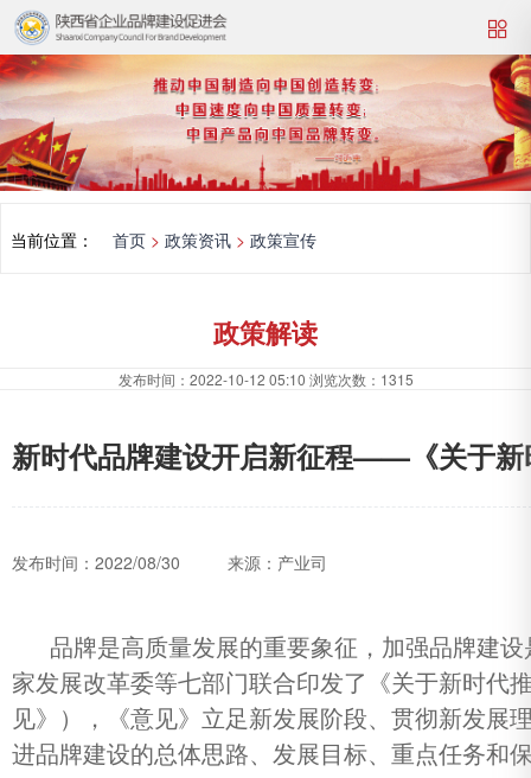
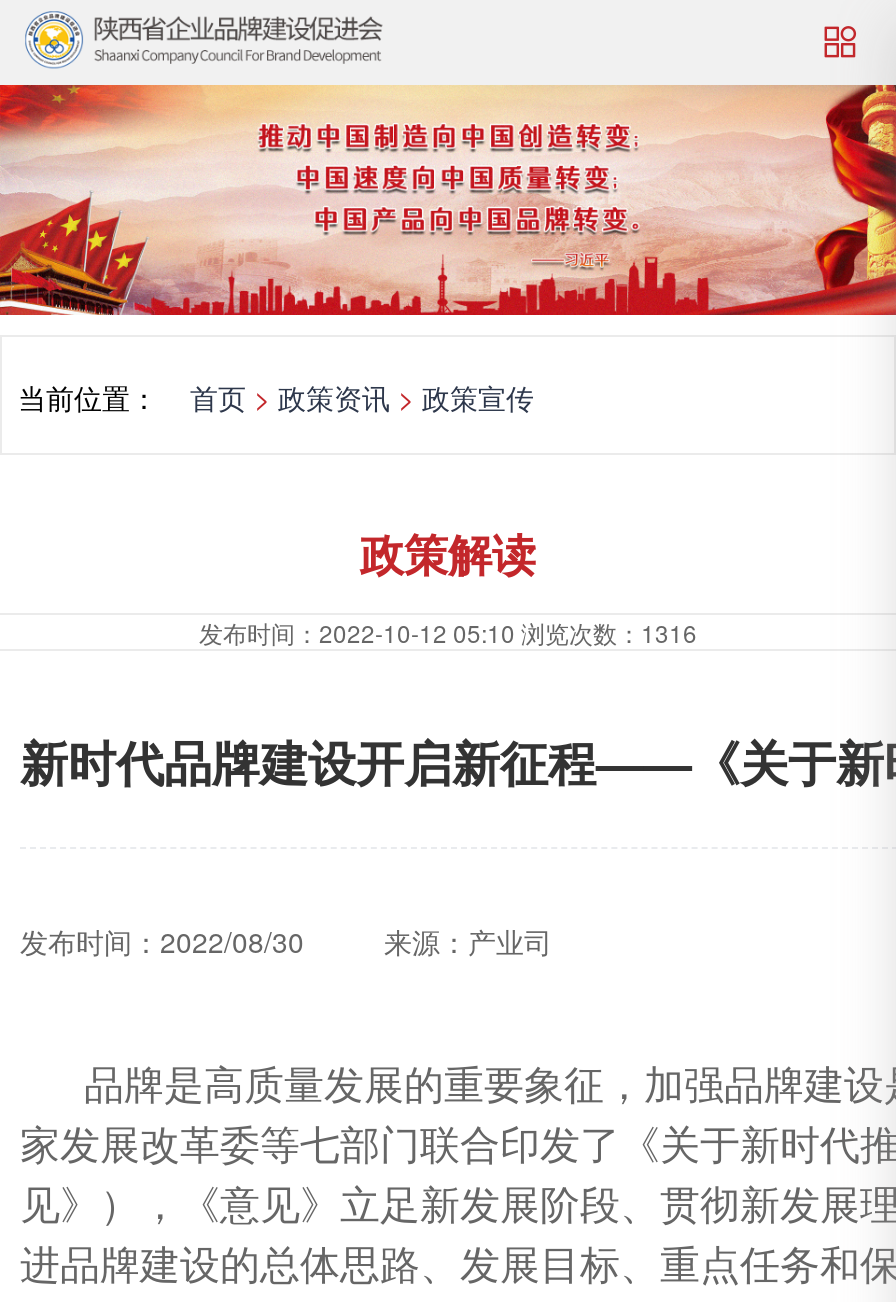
[118,369,413,389] 发布时间：2022-10-12 05:10 浏览次数：1315 -> [199,616,697,650] 发布时间：2022-10-12 05:10 浏览次数：1316

